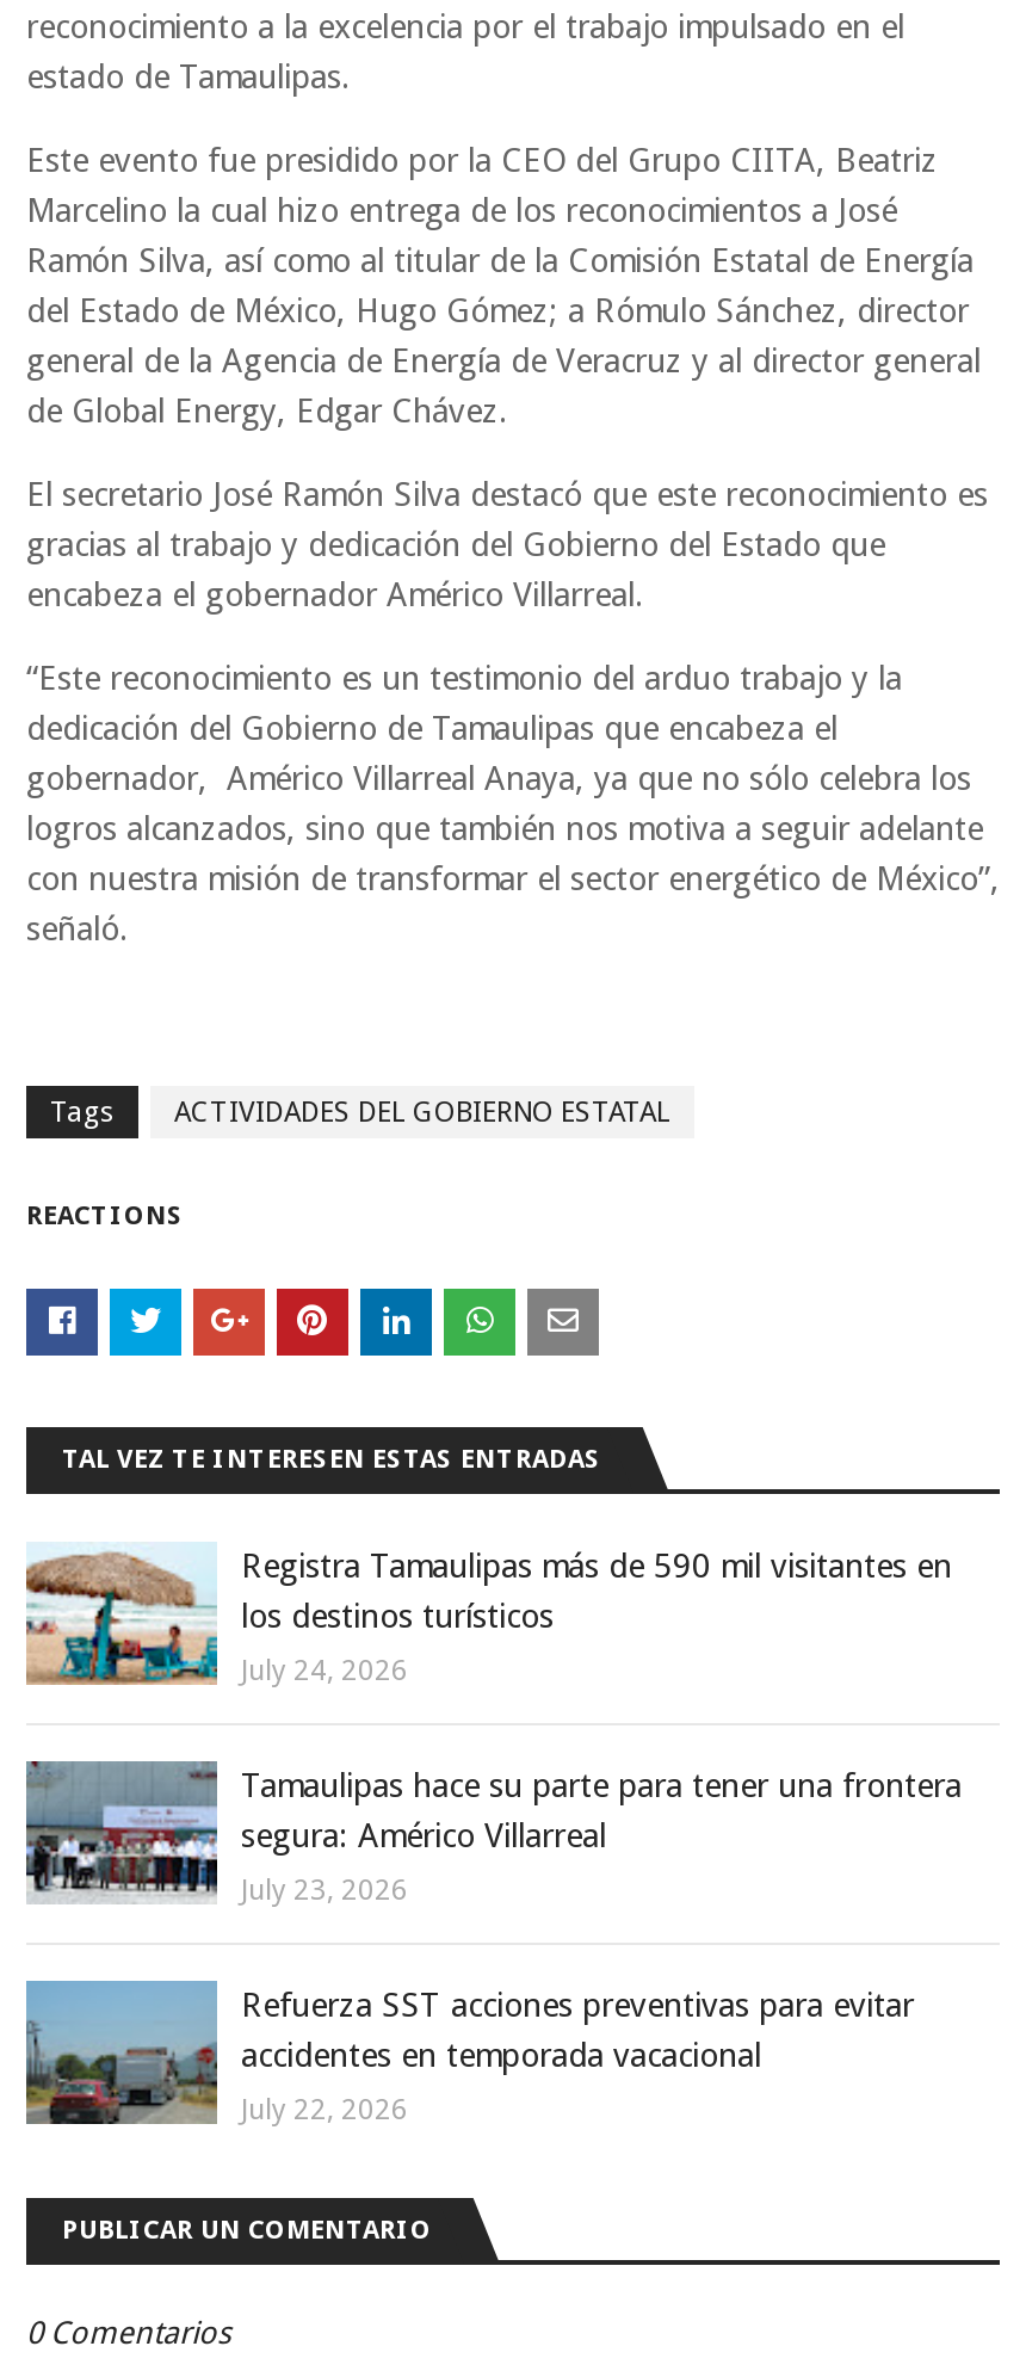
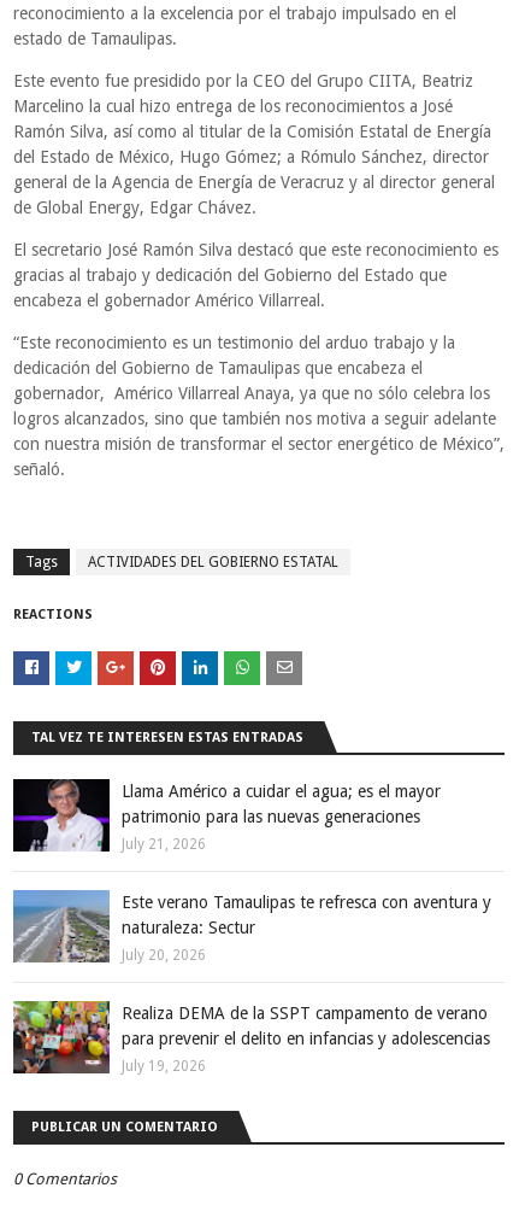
[24,1542,952,1687] [image] | Registra Tamaulipas más de 590 mil visitantes en | los destinos turísticos -> [12,778,441,853] [image] | Llama Américo a cuidar el agua; es el mayor | patrimonio para las nuevas generaciones
[241,1654,408,1687] July 24, 2026 -> [122,836,206,853] July 21, 2026
[26,1759,962,1904] [image] | Tamaulipas hace su parte para tener una frontera | segura: Américo Villarreal -> [13,889,491,964] [image] | Este verano Tamaulipas te refresca con aventura y | naturaleza: Sectur
[241,1873,408,1907] July 23, 2026 -> [122,947,206,964] July 20, 2026
[24,1978,914,2126] [image] | Refuerza SST acciones preventivas para evitar | accidentes en temporada vacacional -> [12,1000,490,1075] [image] | Realiza DEMA de la SSPT campamento de verano | para prevenir el delito en infancias y adolescencias
[241,2093,408,2126] July 22, 2026 -> [122,1058,206,1075] July 19, 2026

